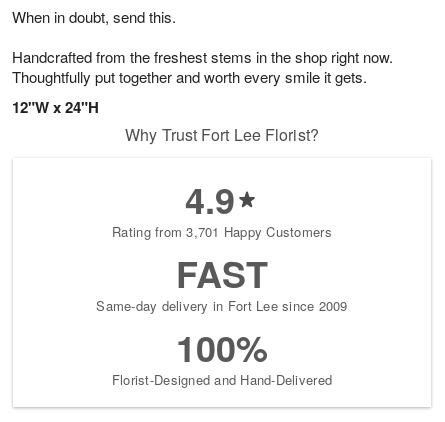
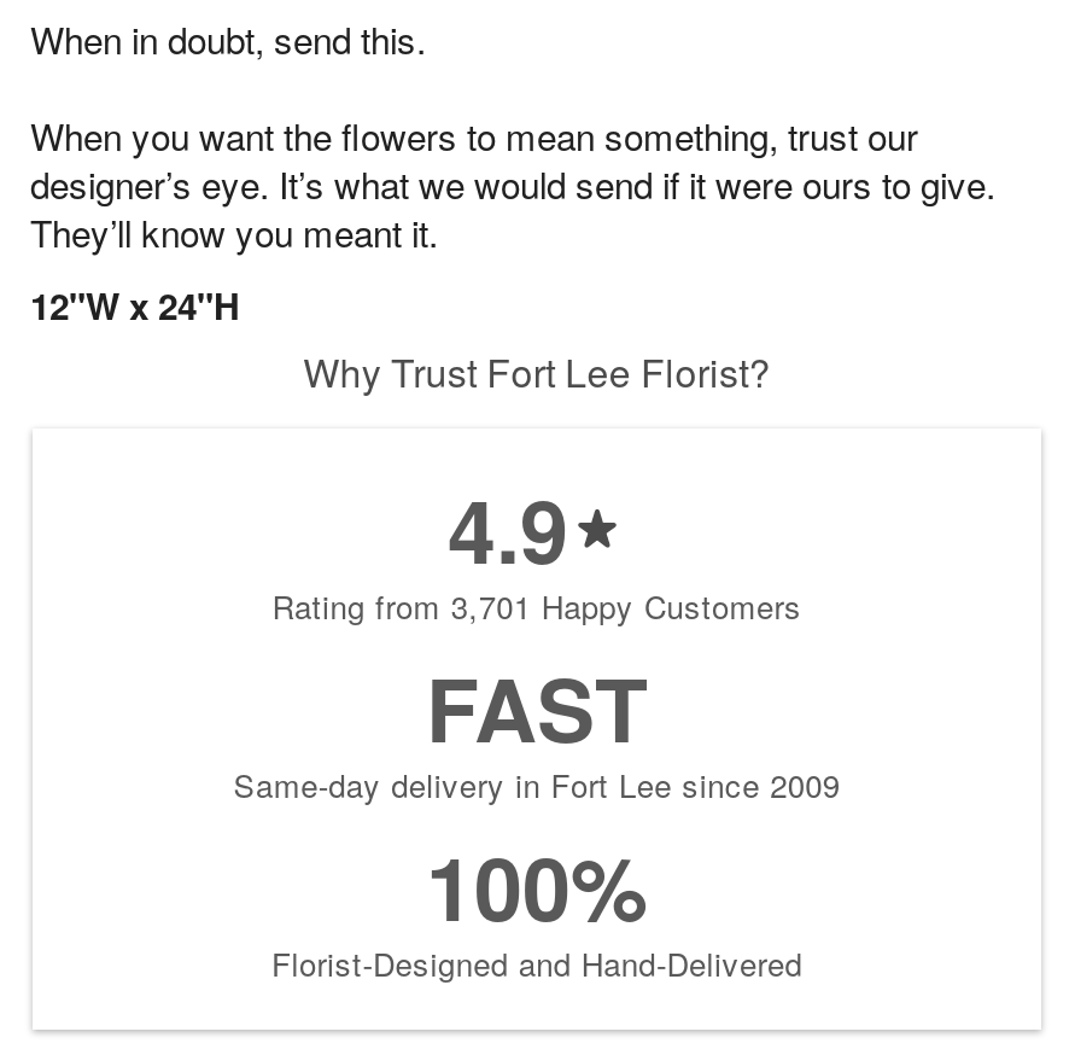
[12,45,393,86] Handcrafted from the freshest stems in the shop right now. | Thoughtfully put together and worth every smile it gets. -> [30,109,995,256] When you want the flowers to mean something, trust our | designer’s eye. It’s what we would send if it were ours to give. | They’ll know you meant it.

